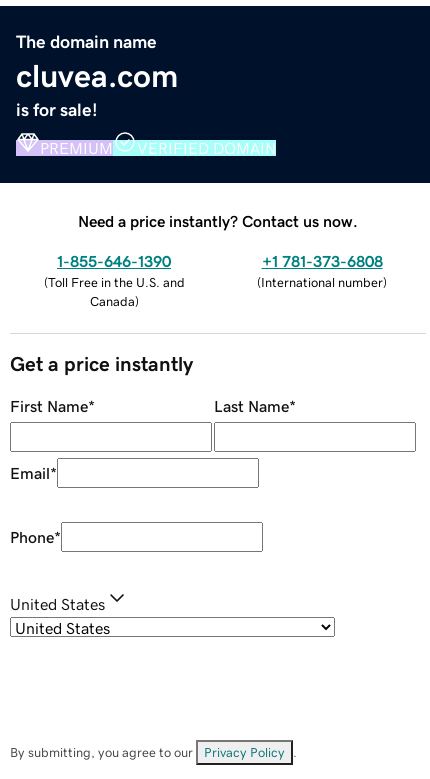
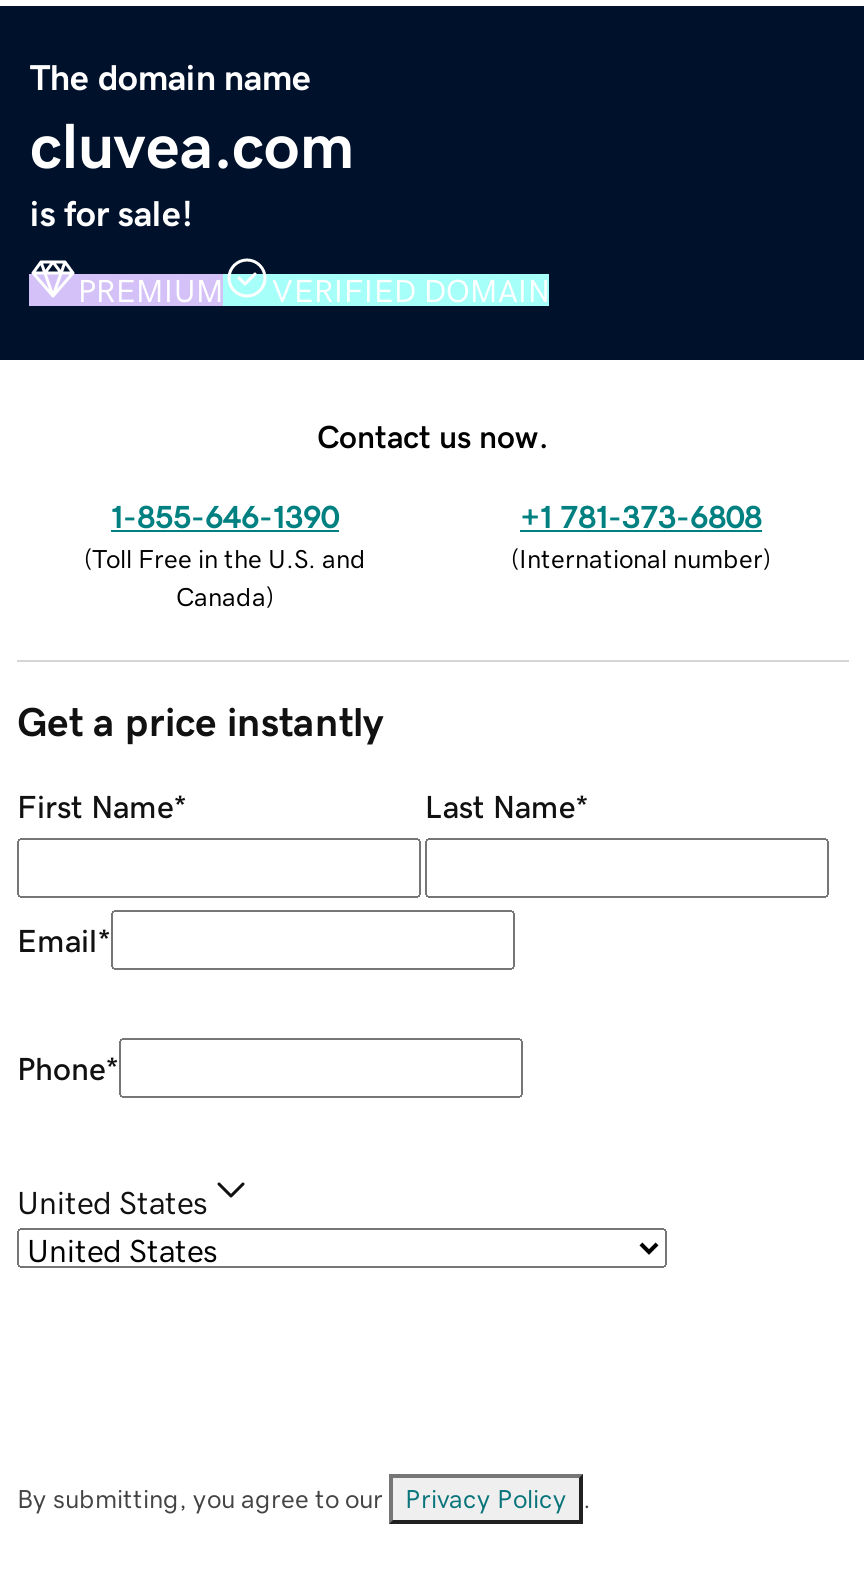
[78,213,358,229] Need a price instantly? Contact us now. -> [317,419,549,451] Contact us now.

